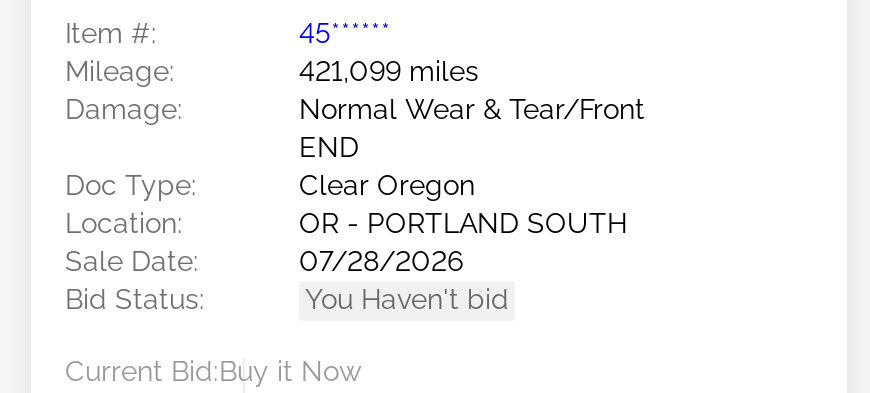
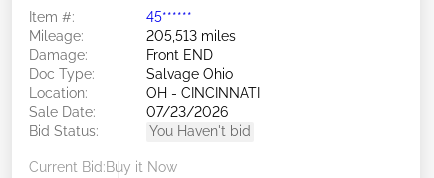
[299,56,479,88] 421,099 miles -> [146,28,236,44] 205,513 miles
[299,94,645,164] Normal Wear & Tear/Front | END -> [146,47,213,63] Front END
[299,170,475,202] Clear Oregon -> [146,66,233,82] Salvage Ohio
[299,208,627,240] OR - PORTLAND SOUTH -> [146,85,260,101] OH - CINCINNATI
[299,246,463,278] 07/28/2026 -> [146,104,228,120] 07/23/2026

